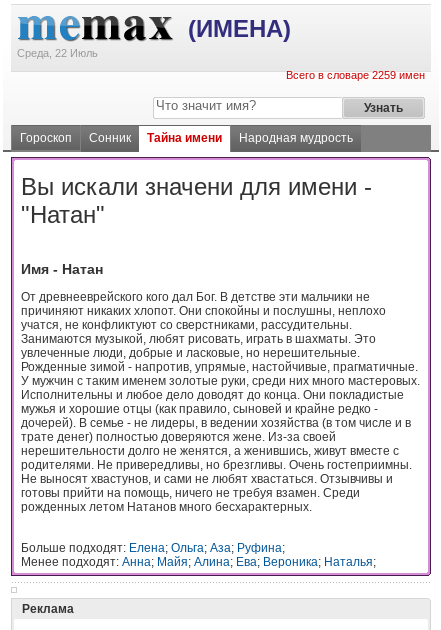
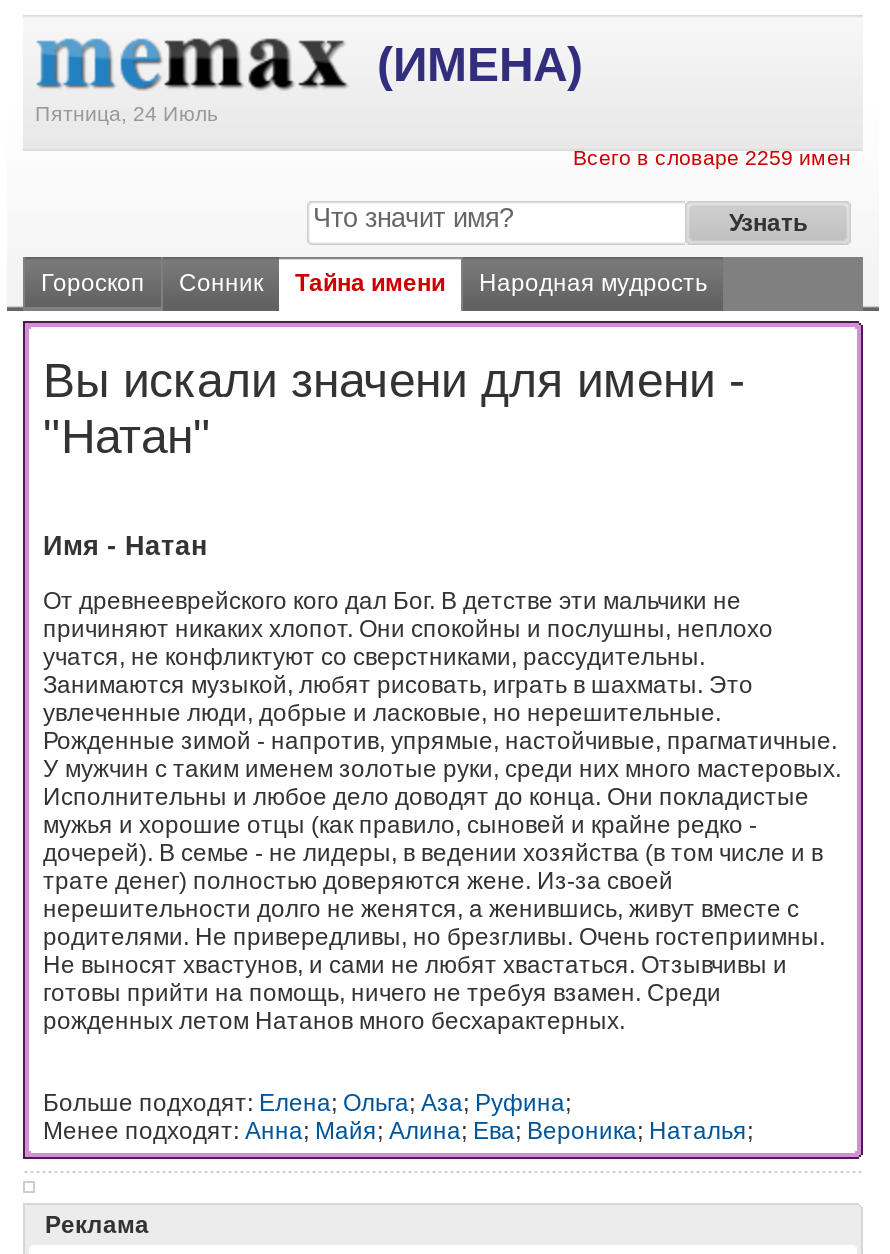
[17,47,98,59] Среда, 22 Июль -> [35,101,219,125] Пятница, 24 Июль

